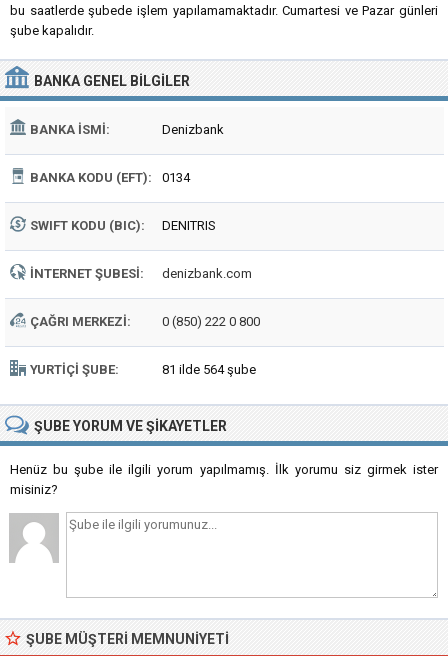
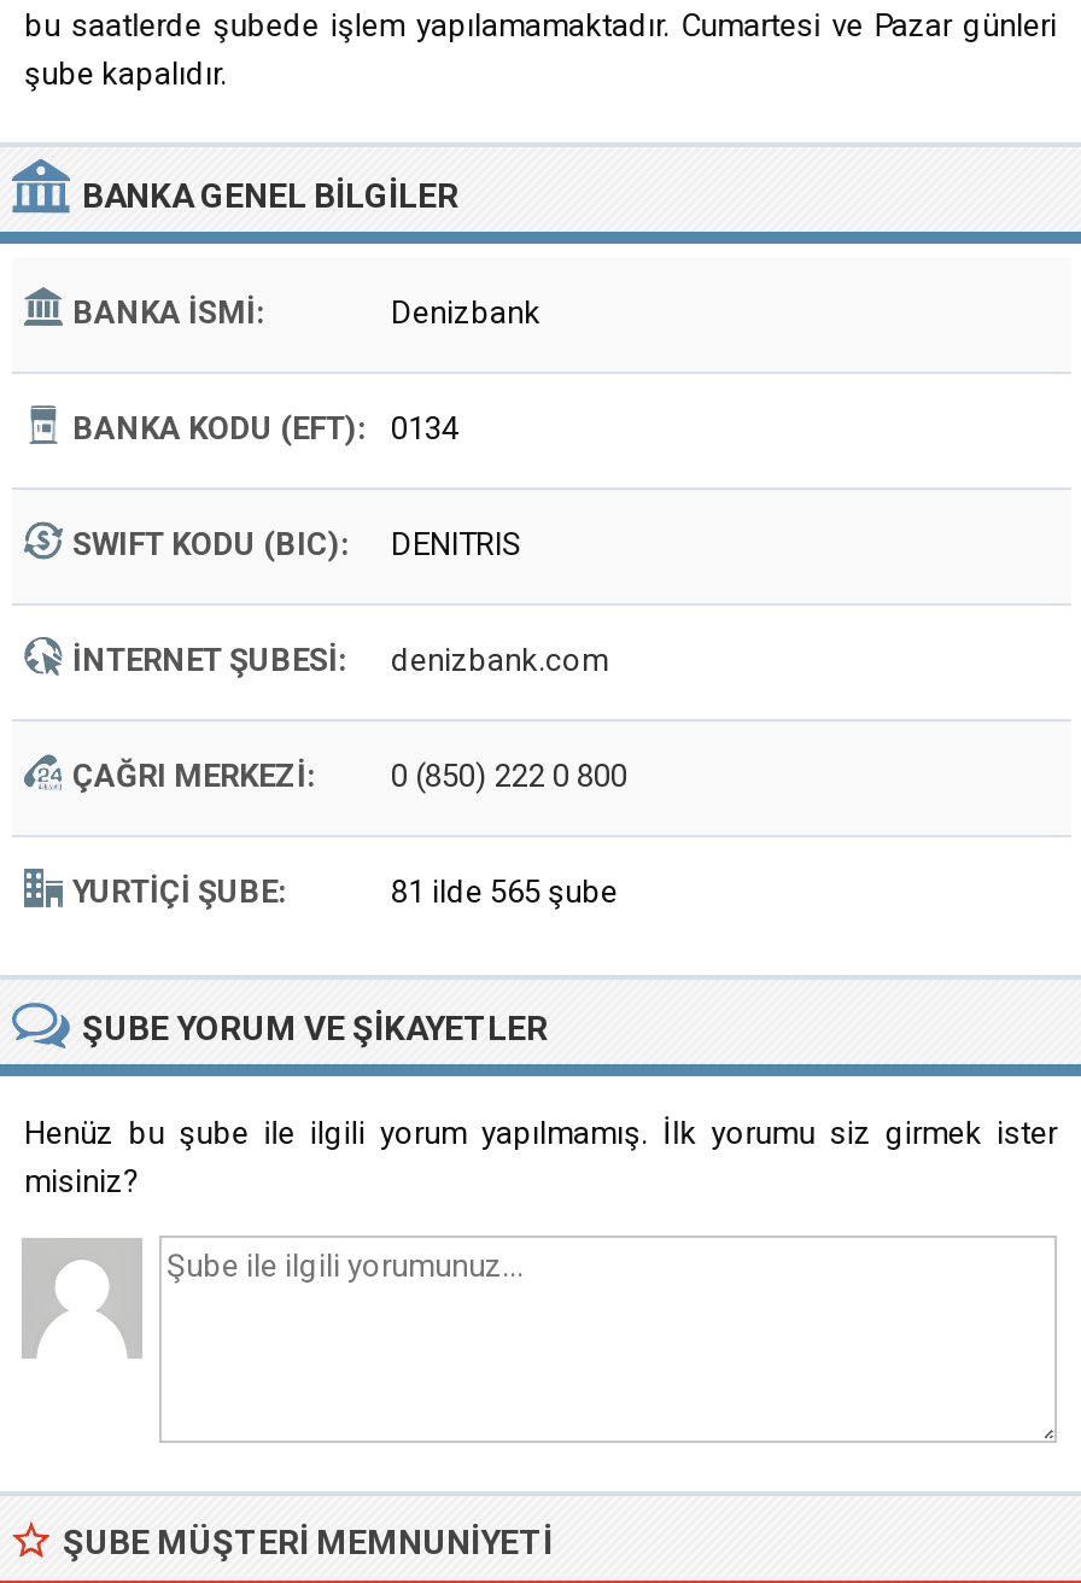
[162,362,256,377] 81 ilde 564 şube -> [391,874,618,910] 81 ilde 565 şube

